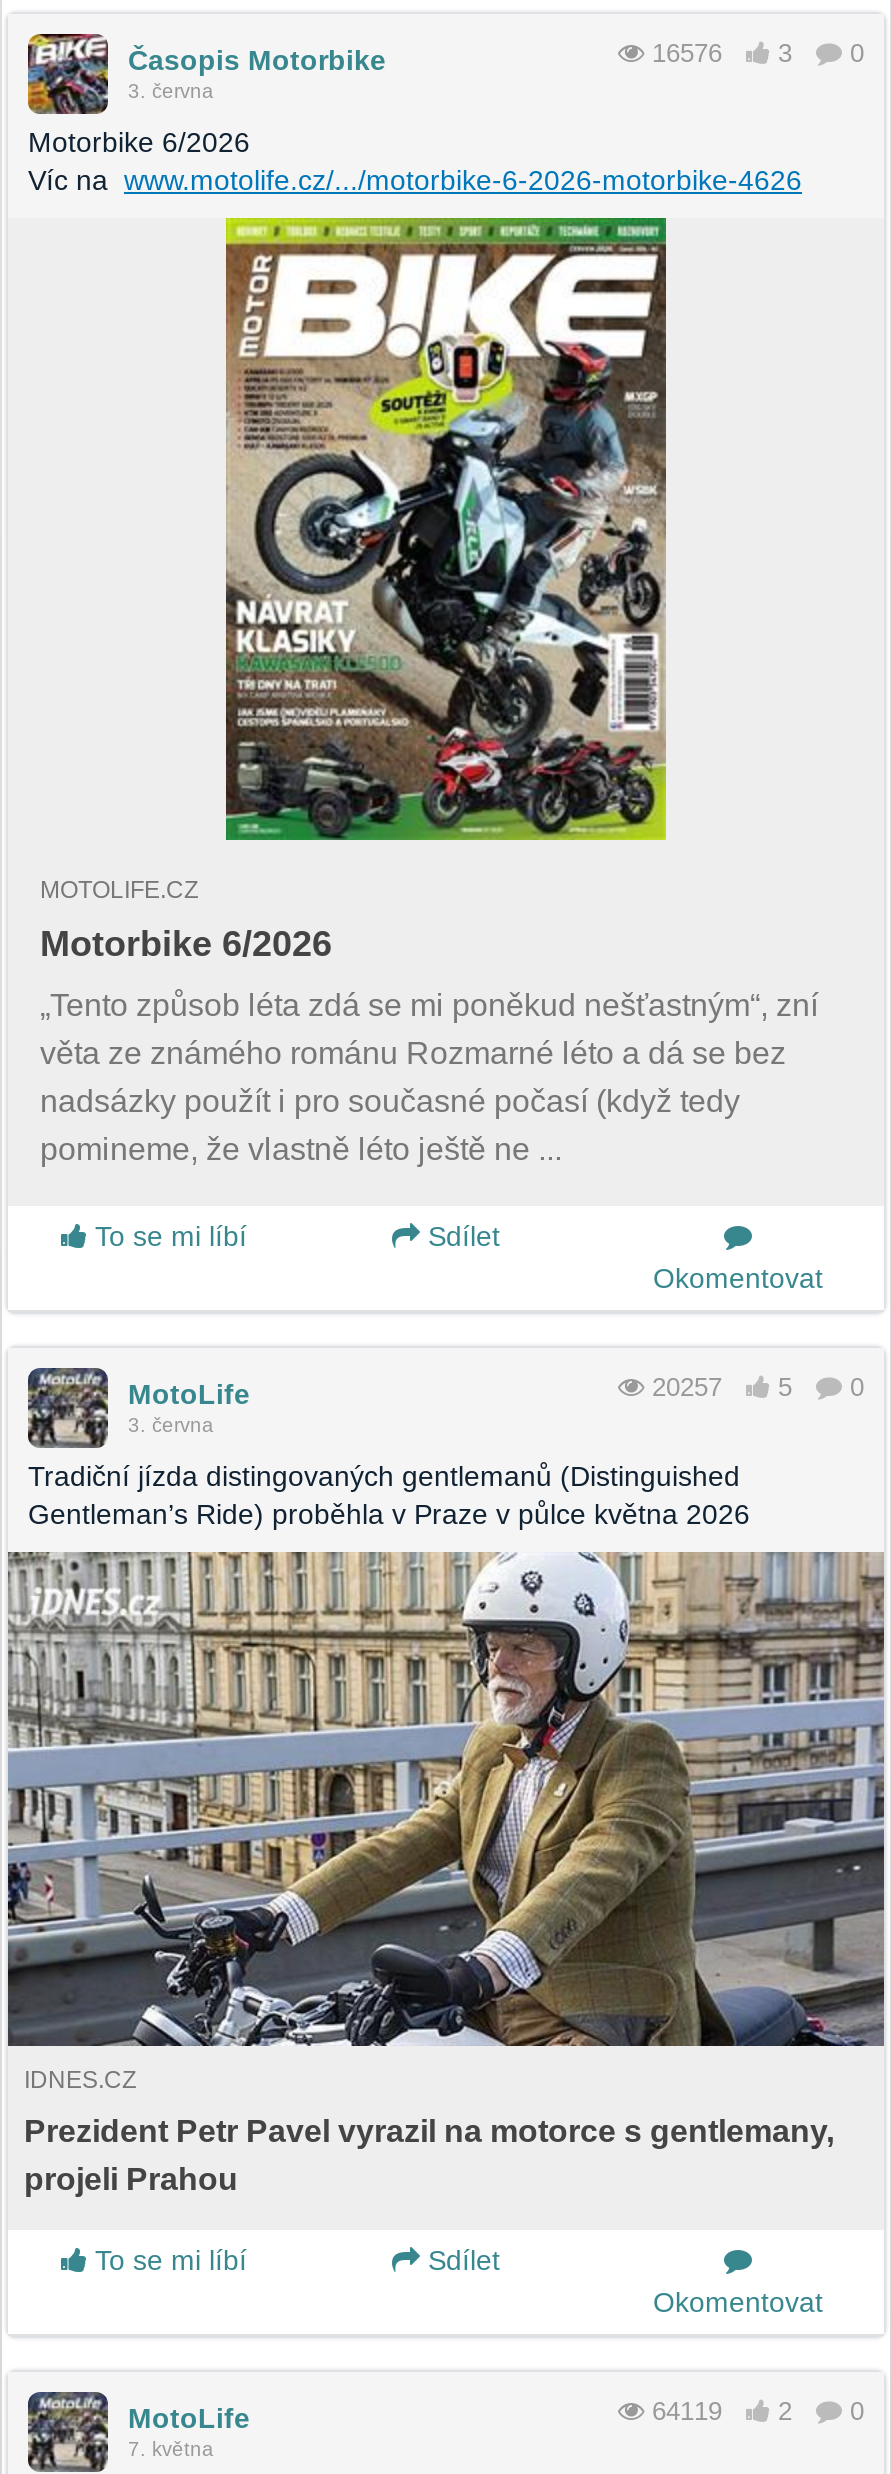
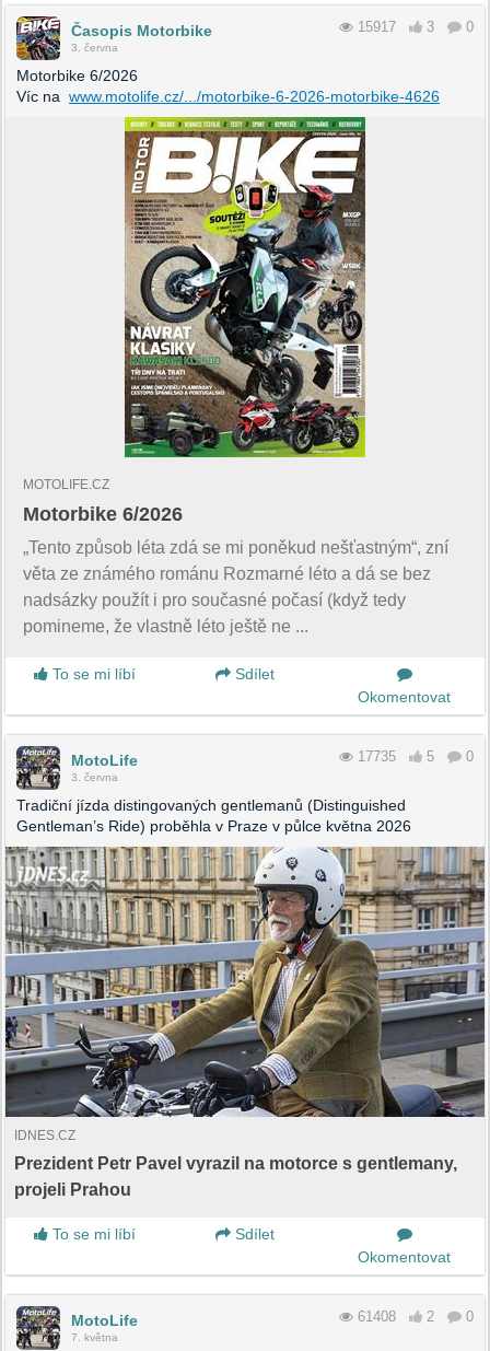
[652,38,864,68] 16576 3 0 -> [358,19,474,35] 15917 3 0
[652,1372,864,1402] 20257 5 0 -> [358,748,474,765] 17735 5 0
[652,2395,864,2425] 64119 2 0 -> [358,1308,474,1324] 61408 2 0

